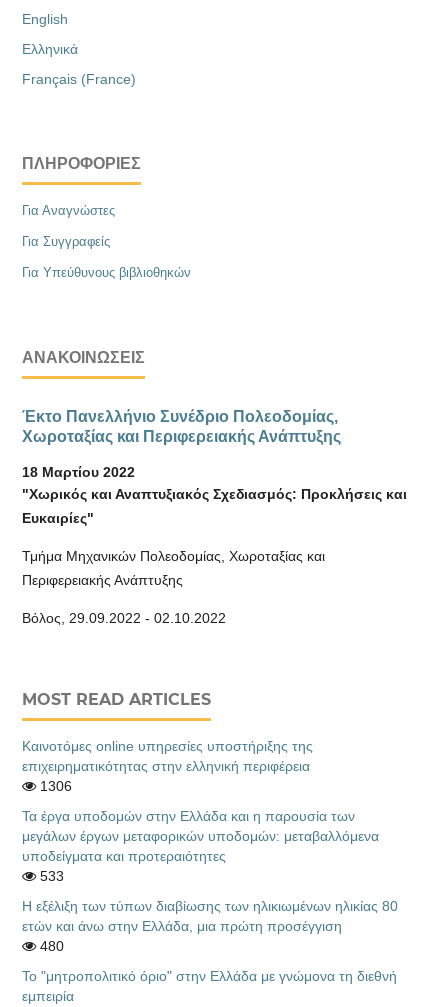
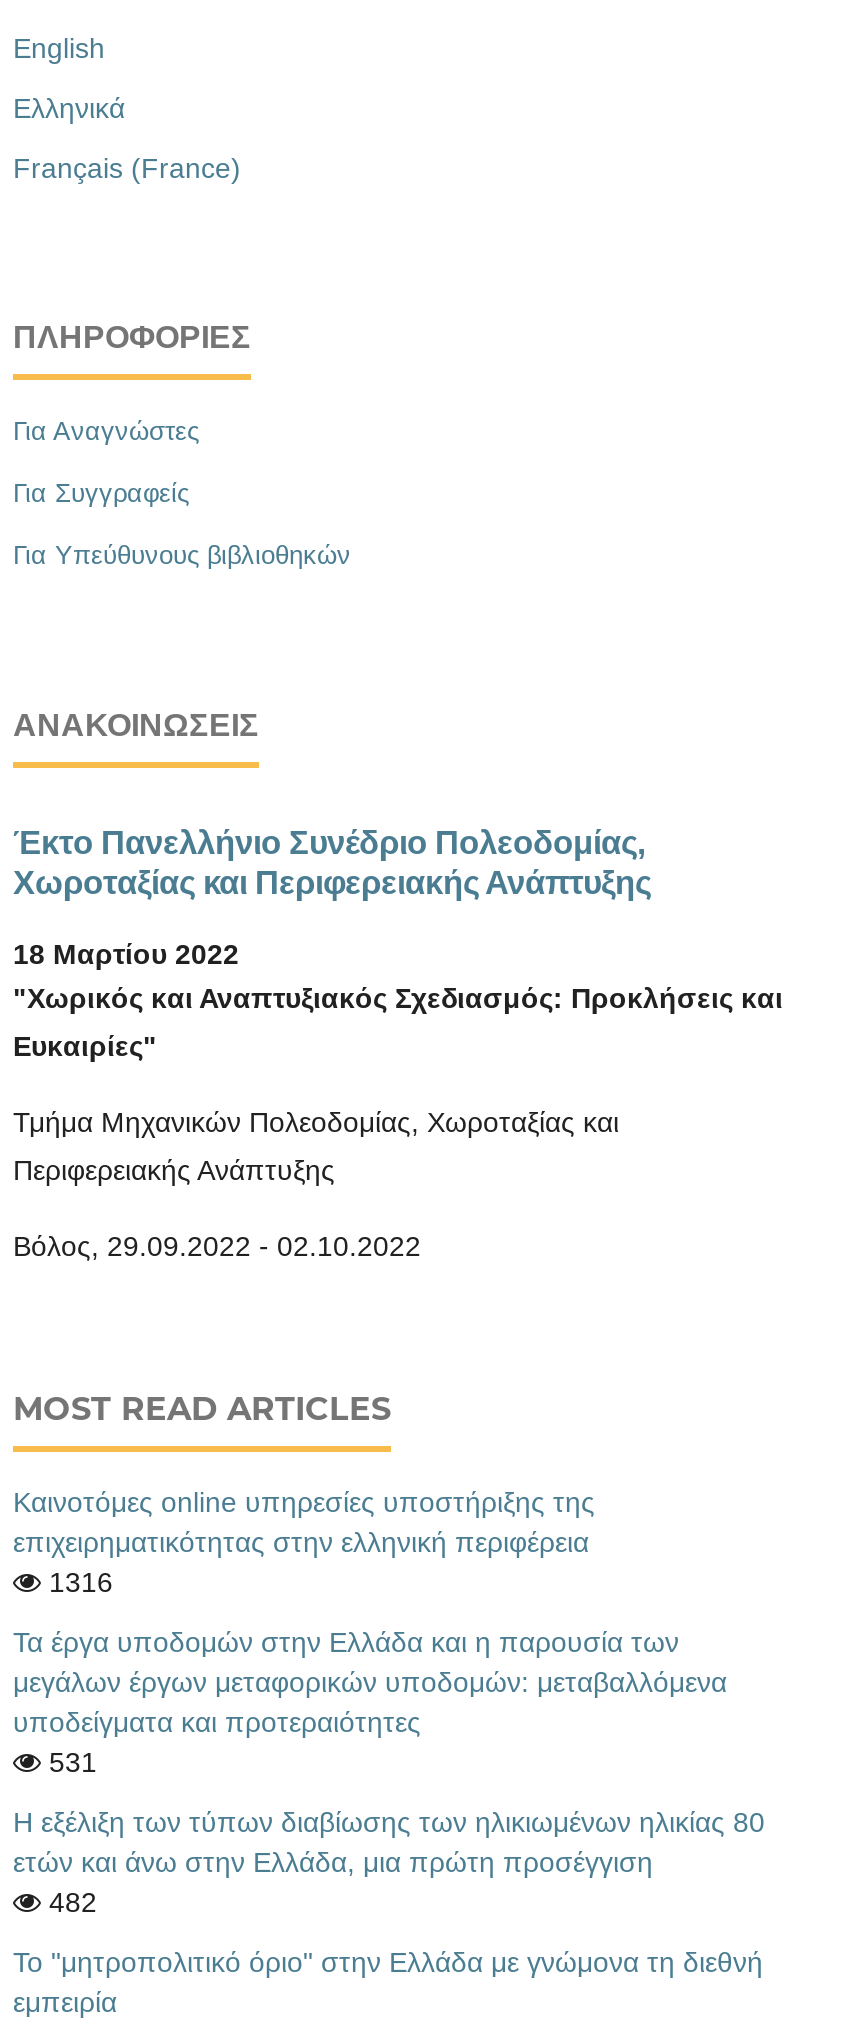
[36,778,72,794] 1306 -> [41,1566,113,1598] 1316
[36,868,64,884] 533 -> [41,1746,97,1778] 531
[36,938,64,954] 480 -> [41,1886,97,1918] 482

